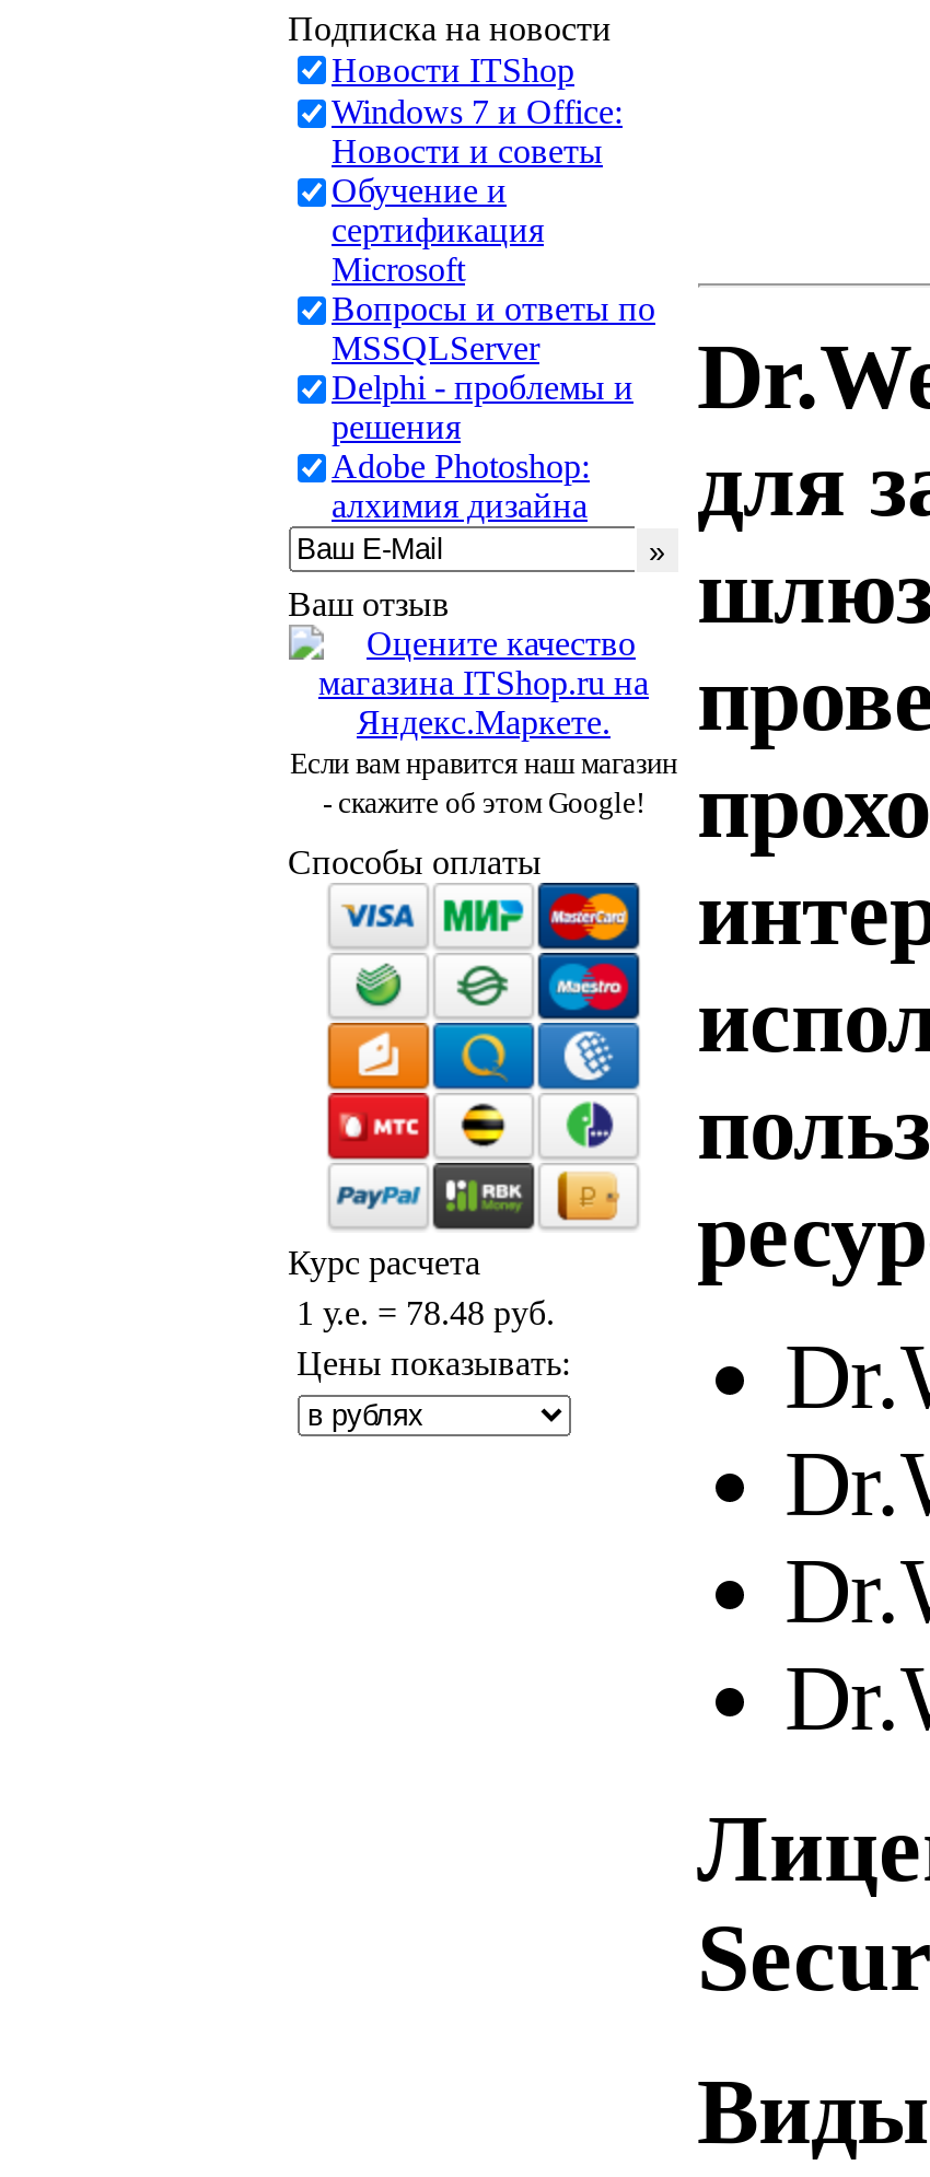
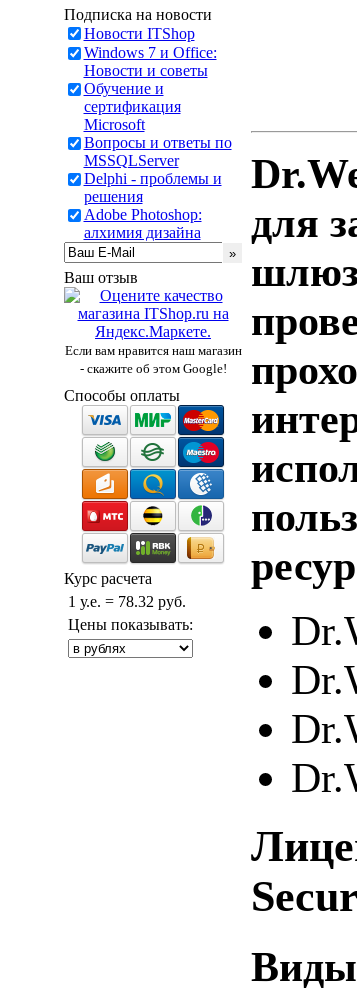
[288,1294,555,1331] 1 у.е. = 78.48 руб. -> [63,593,185,610] 1 у.е. = 78.32 руб.

